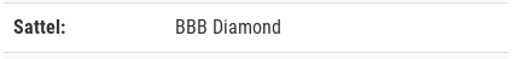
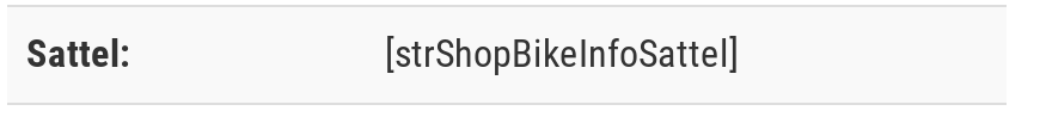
[175,15,281,38] BBB Diamond -> [385,31,739,76] [strShopBikeInfoSattel]

